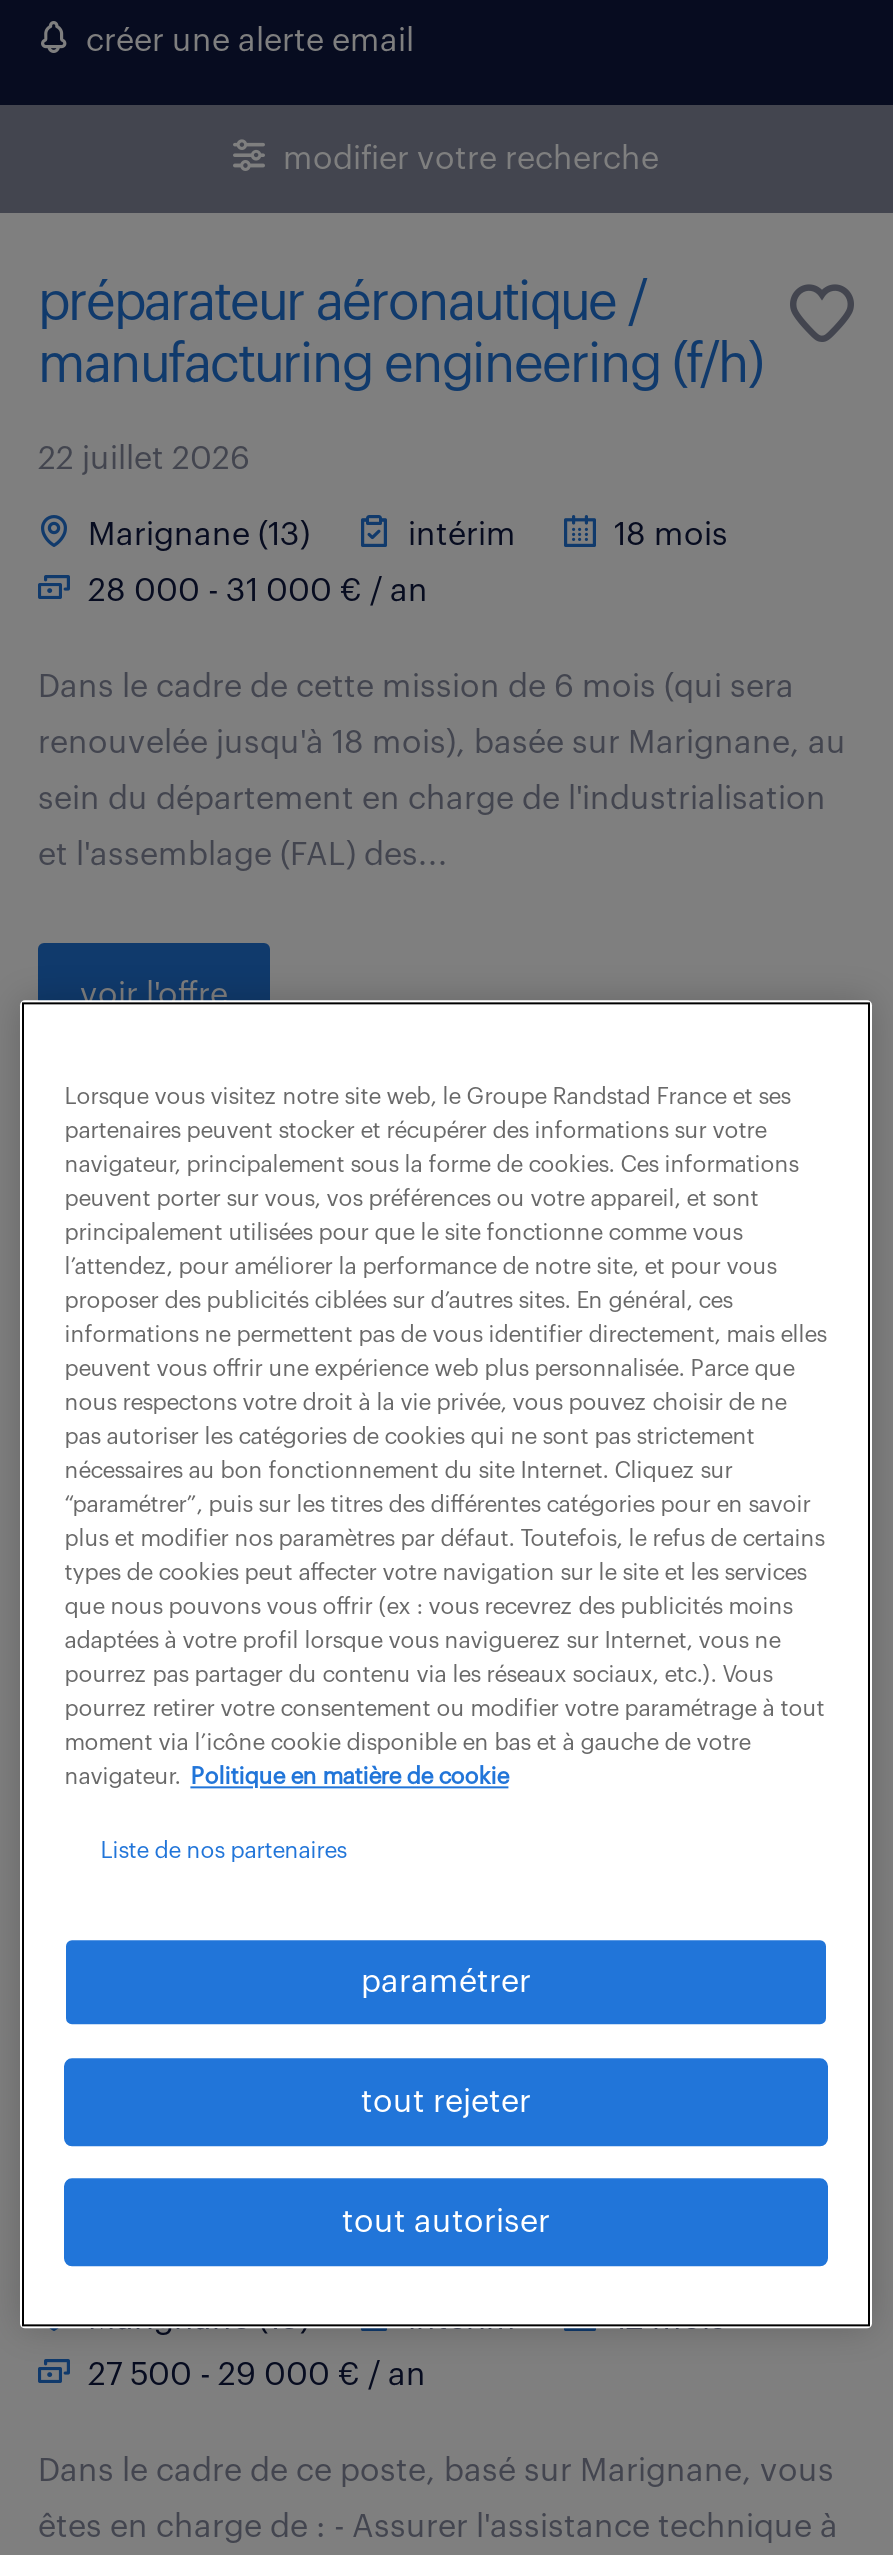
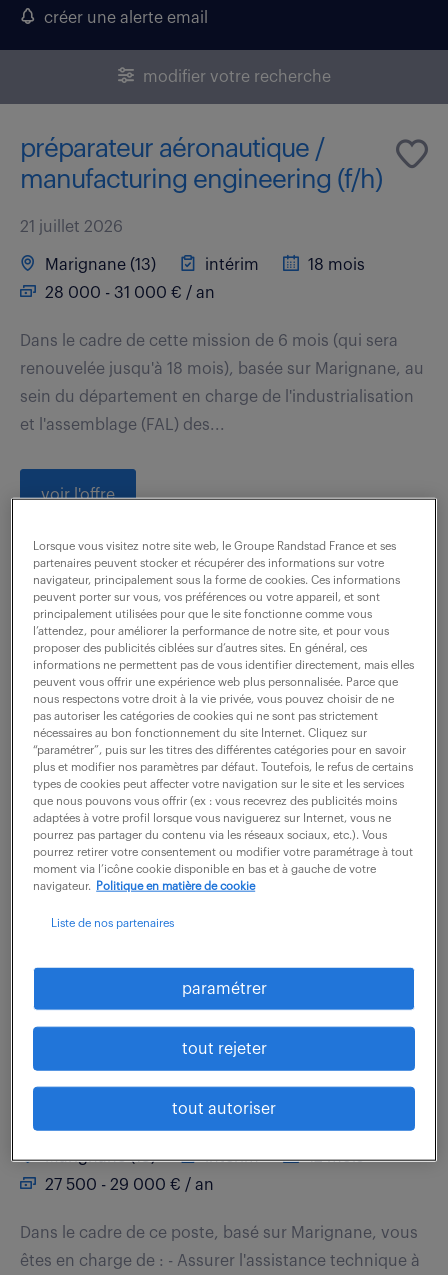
[38,442,250,474] 22 juillet 2026 -> [20,219,123,235] 21 juillet 2026

